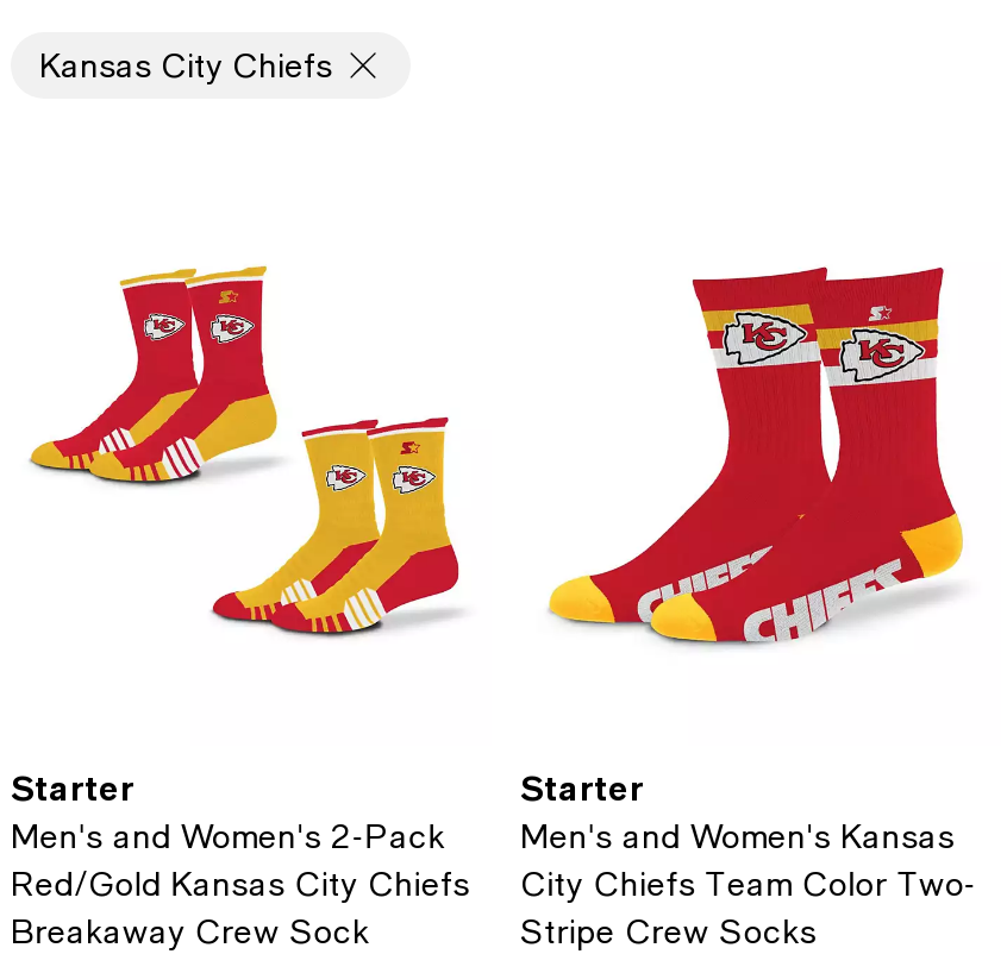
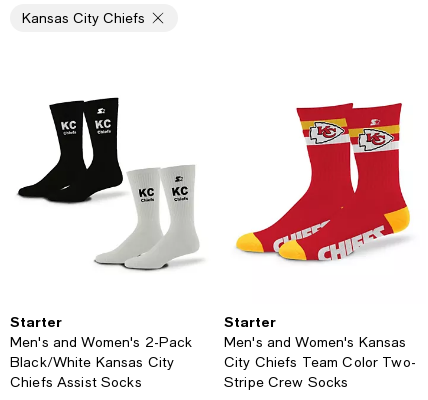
[27,256,463,667] [image] -> [17,97,201,272] [image]
[11,865,470,951] Red/Gold Kansas City Chiefs | Breakaway Crew Sock -> [10,354,174,390] Black/White Kansas City | Chiefs Assist Socks

